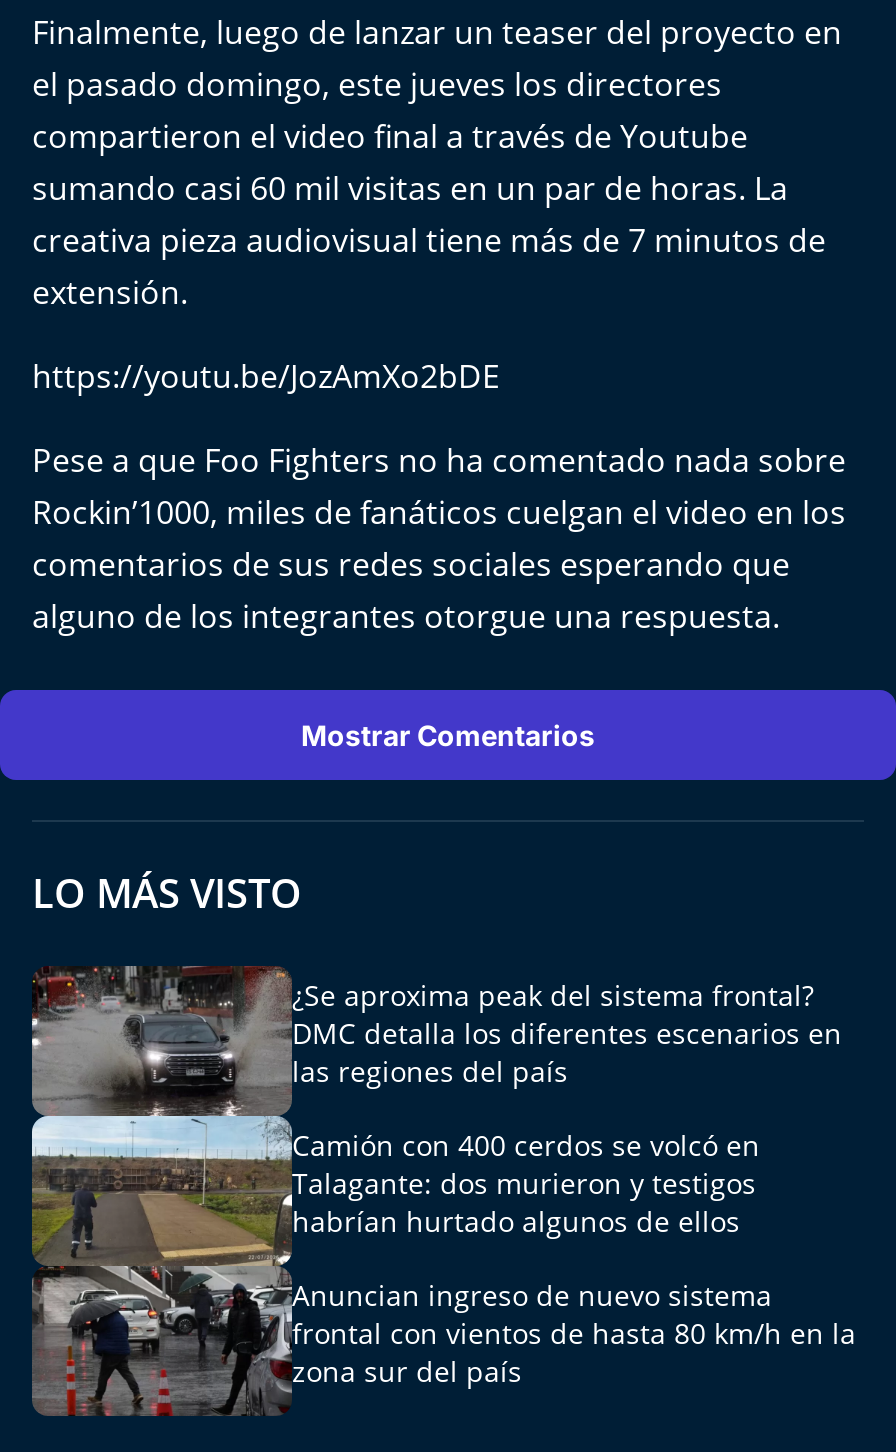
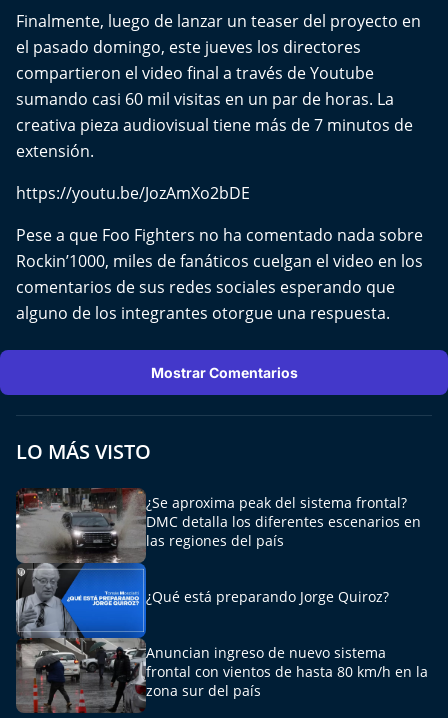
[30,1114,760,1268] [image] | Camión con 400 cerdos se volcó en | Talagante: dos murieron y testigos | habrían hurtado algunos de ellos -> [15,562,389,639] [image] | ¿Qué está preparando Jorge Quiroz?

